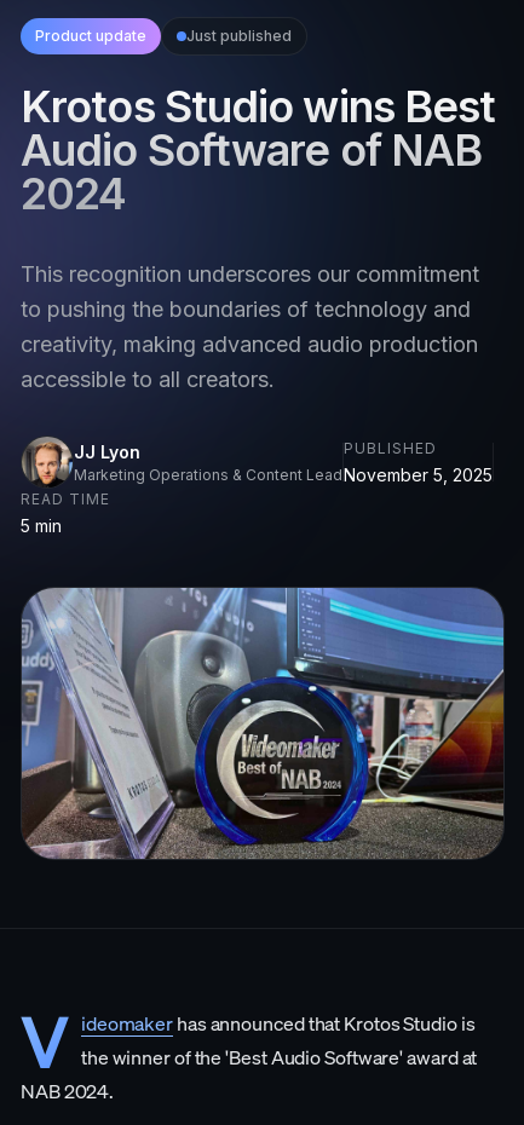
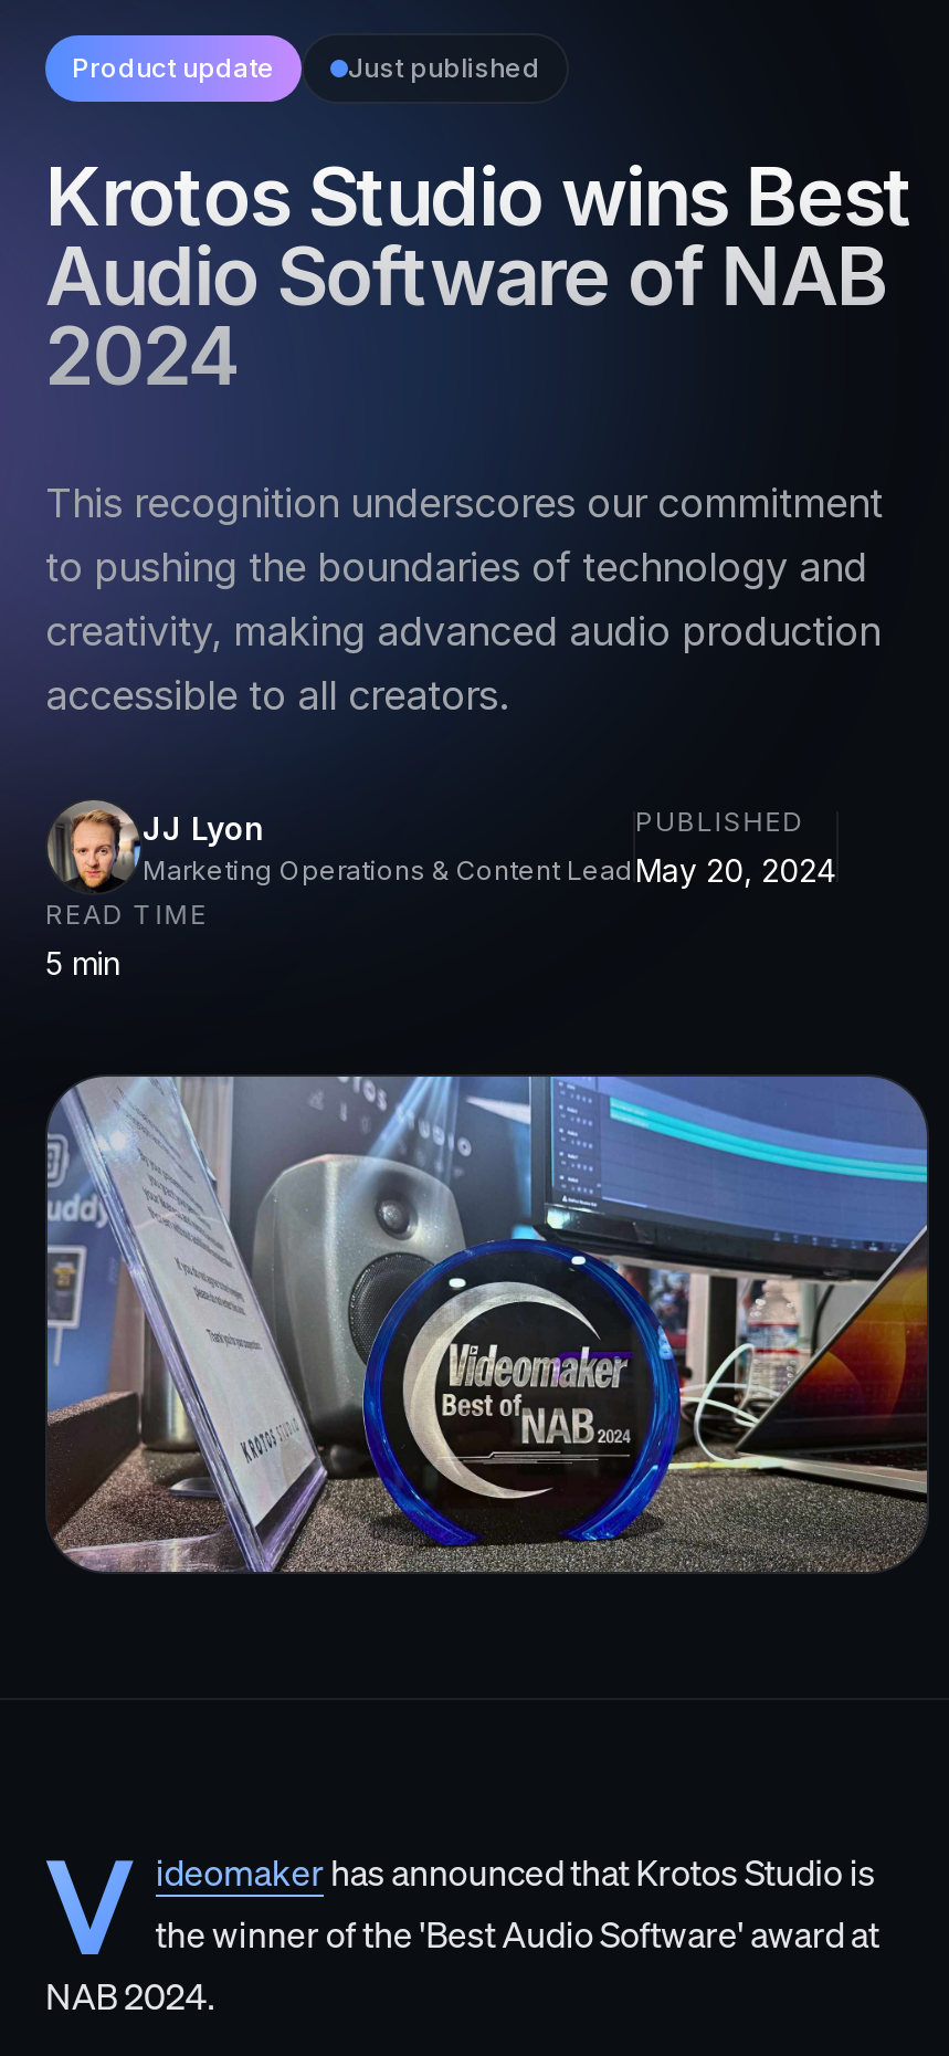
[74,464,493,484] Marketing Operations & Content Lead November 5, 2025 -> [143,850,836,888] Marketing Operations & Content Lead May 20, 2024

